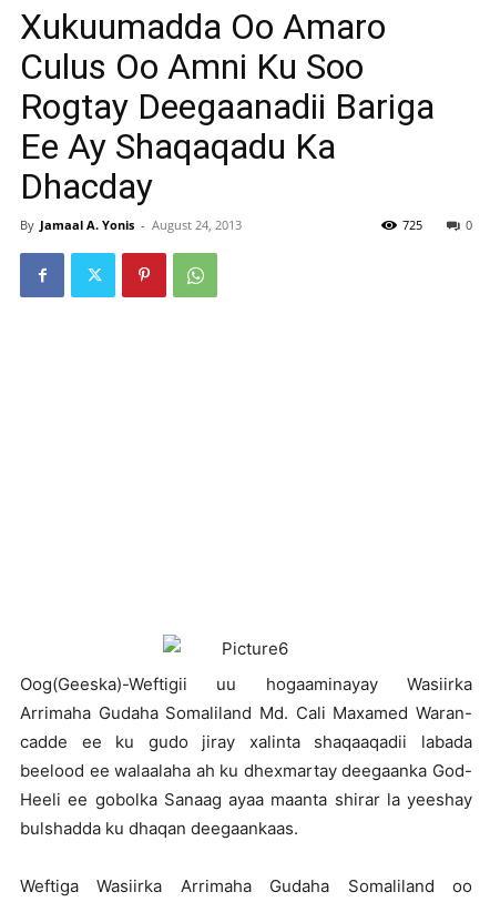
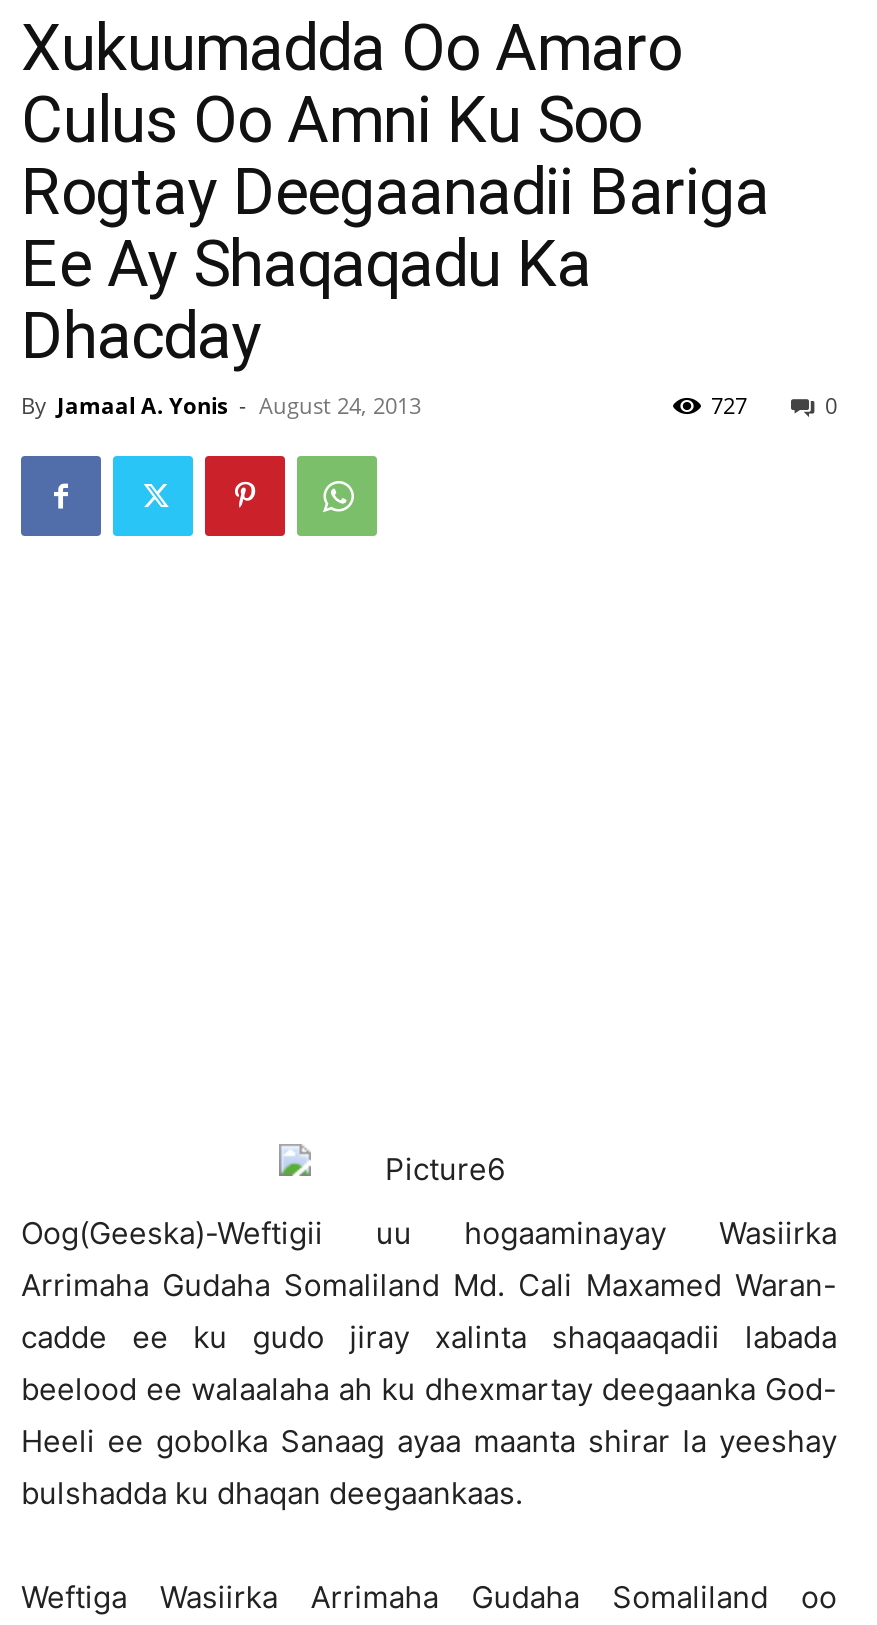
[402,216,422,233] 725 -> [711,390,747,420] 727

